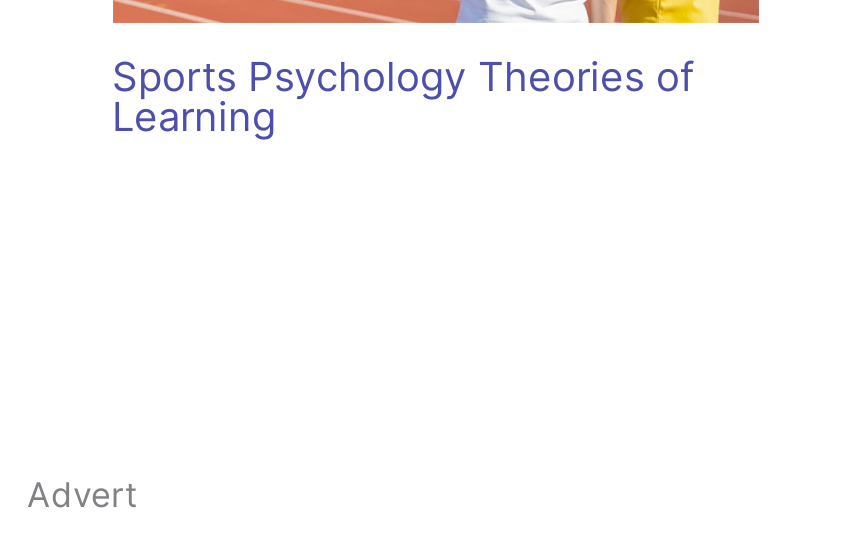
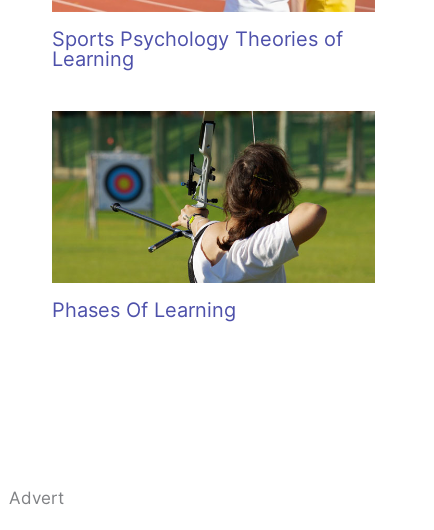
none -> [51,110,376,322] [image] | Phases Of Learning

